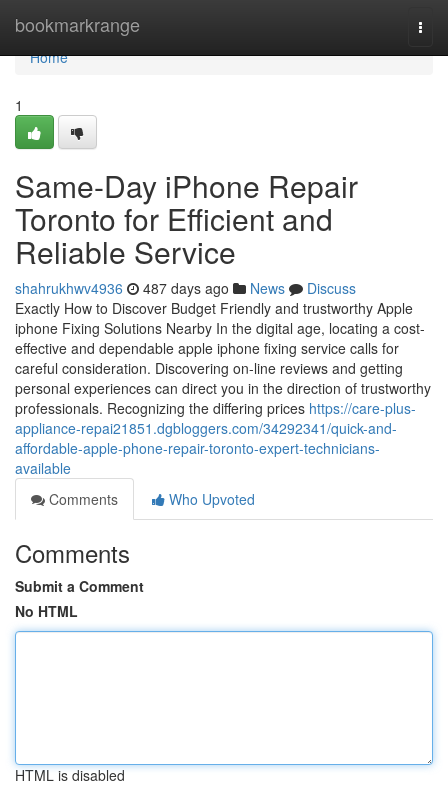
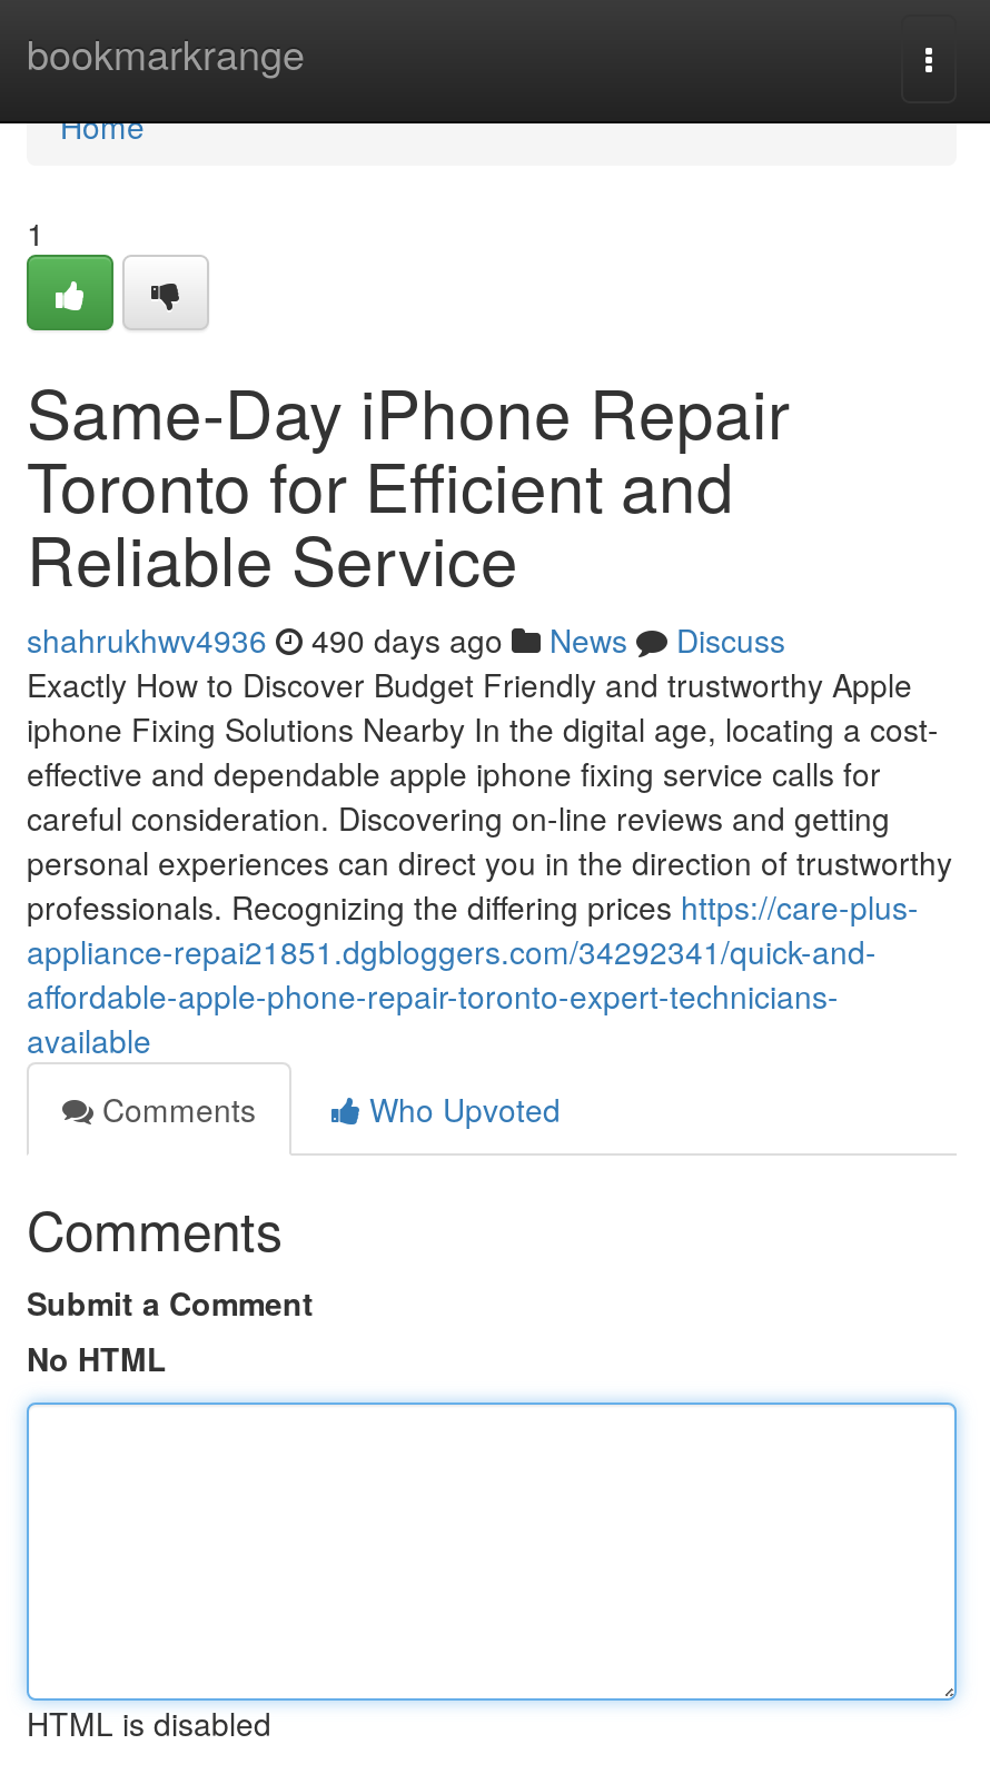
[15,278,356,298] shahrukhwv4936 487 days ago News Discuss -> [27,617,785,662] shahrukhwv4936 490 days ago News Discuss

